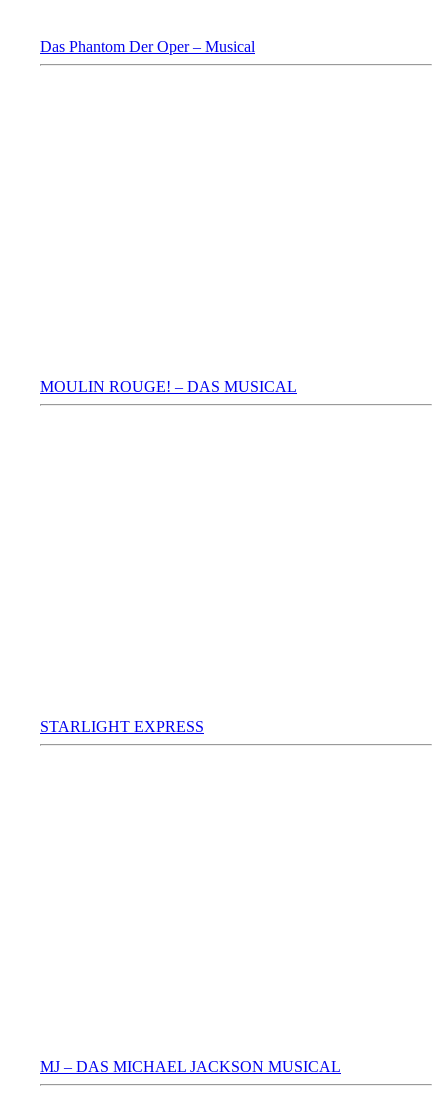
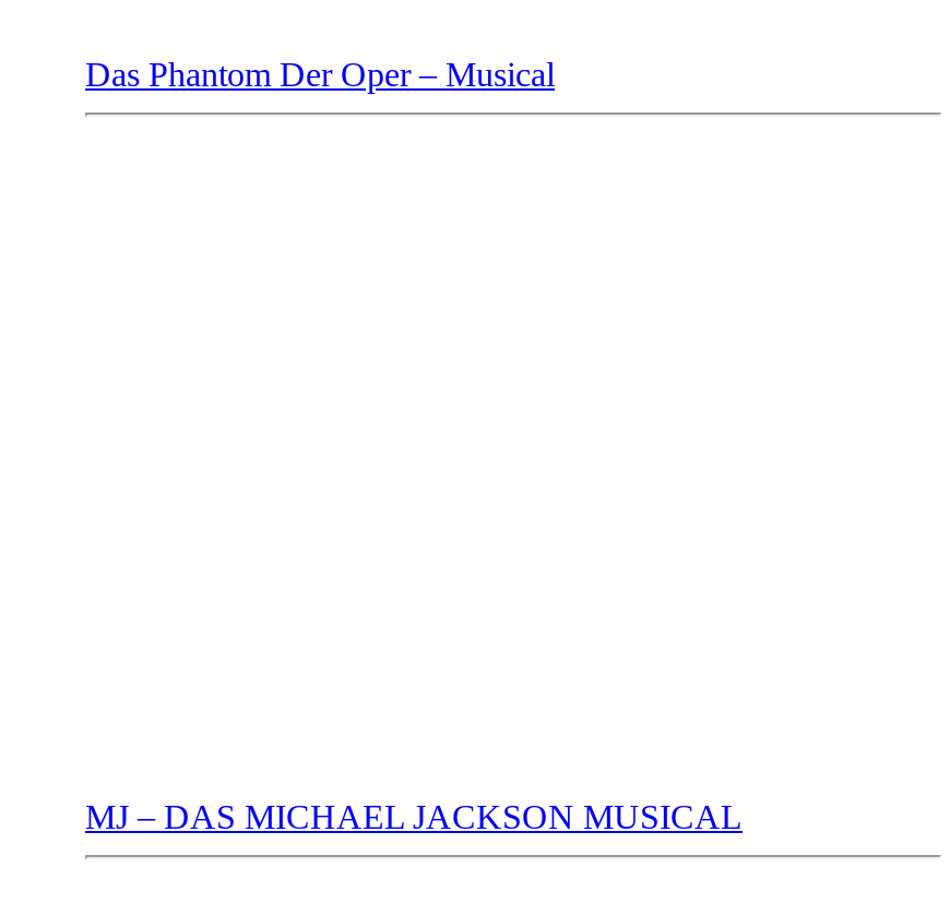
[40,378,297,395] MOULIN ROUGE! – DAS MUSICAL -> none
[40,718,204,735] STARLIGHT EXPRESS -> none

